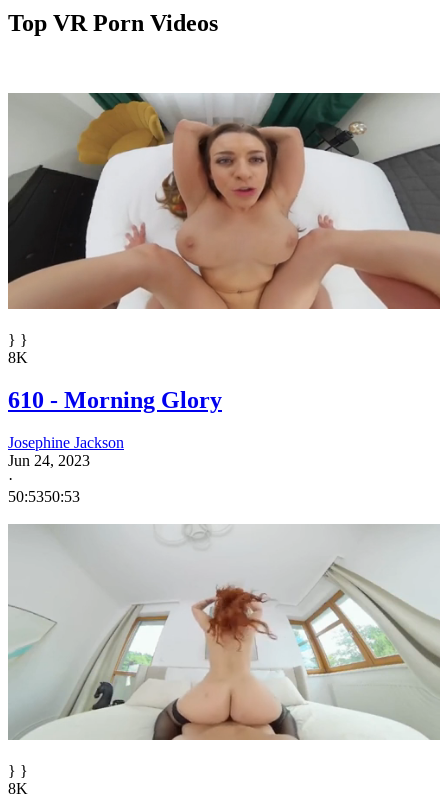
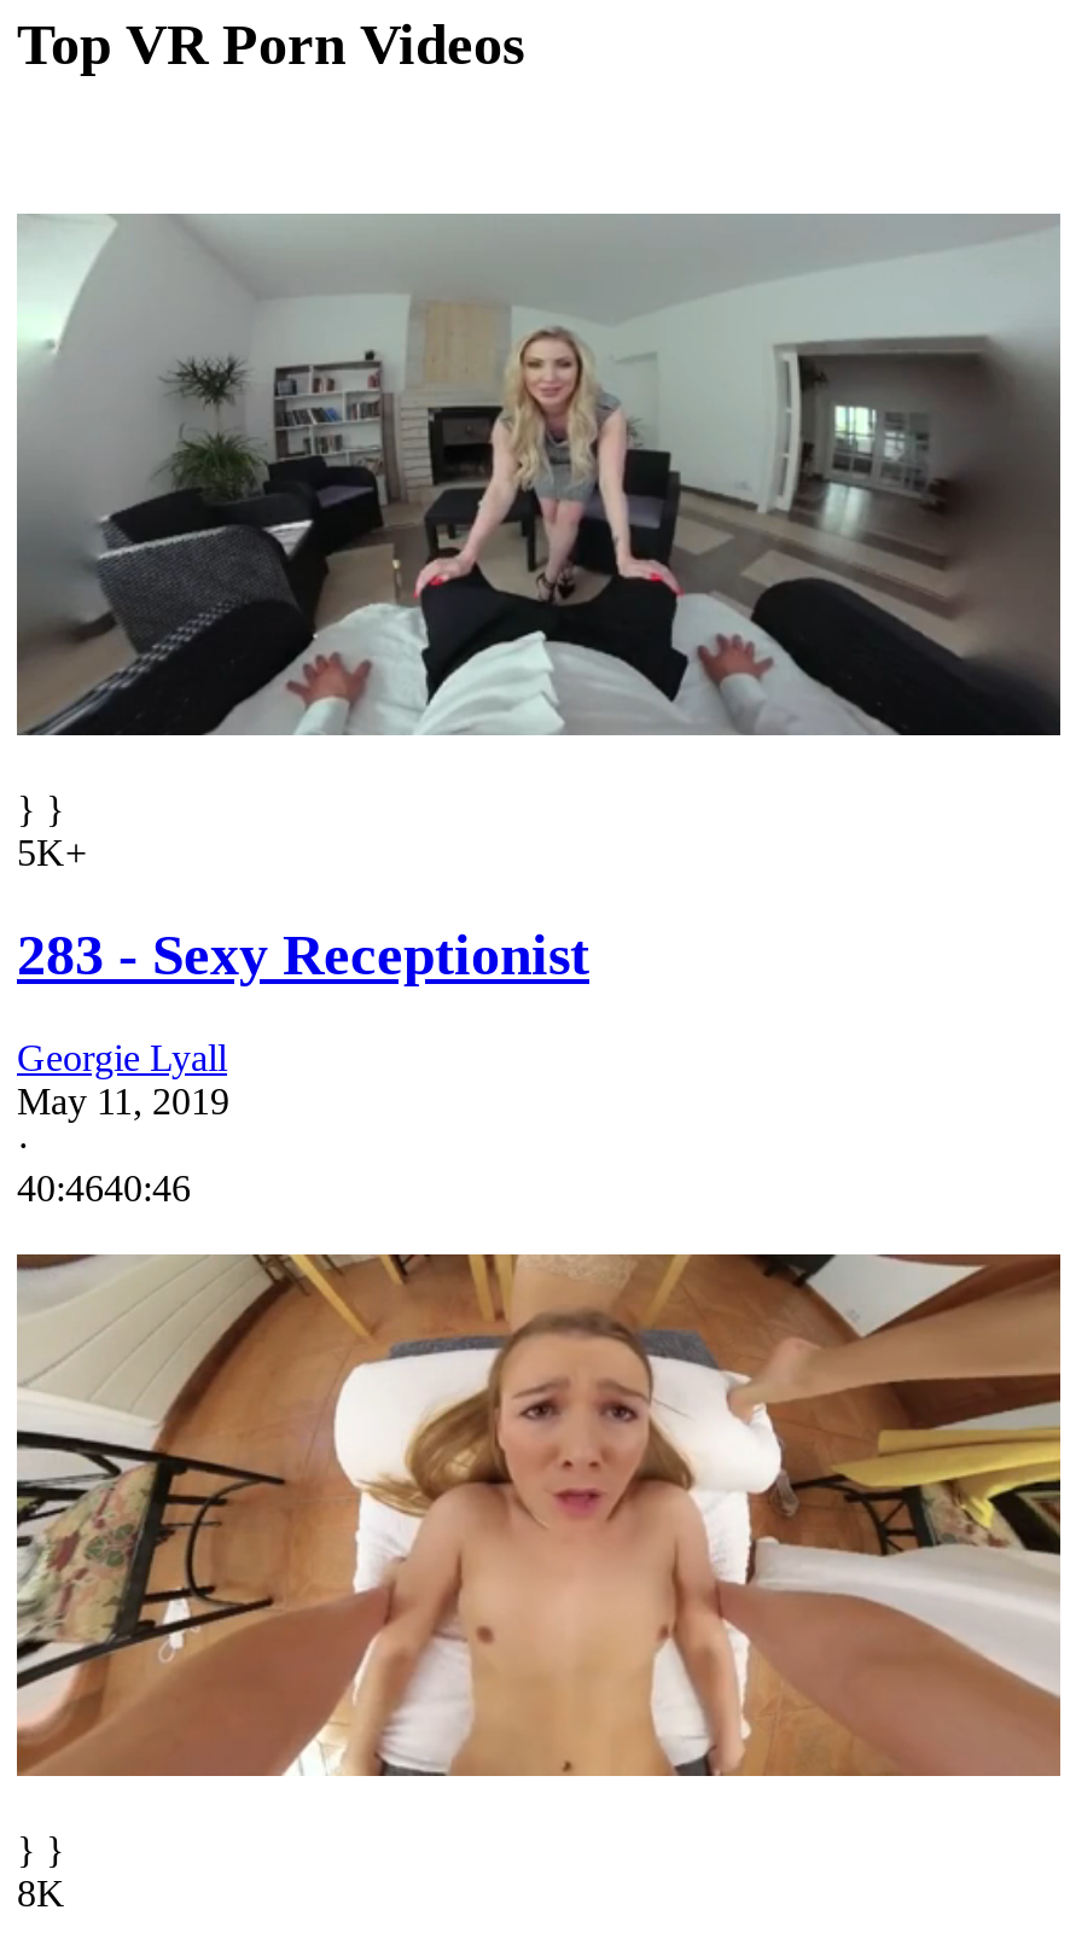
[8,93,441,366] [image] | 8K -> [17,214,1063,872] [image] | 5K+
[8,387,222,413] 610 - Morning Glory -> [17,923,589,985] 283 - Sexy Receptionist
[8,433,124,468] Josephine Jackson | Jun 24, 2023 -> [17,1036,229,1120] Georgie Lyall | May 11, 2019
[8,487,80,504] 50:5350:53 -> [17,1166,191,1207] 40:4640:46
[8,524,440,740] [image] -> [14,1252,1063,1778] [image]

